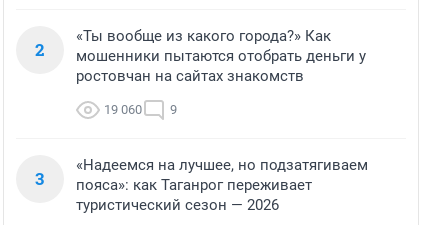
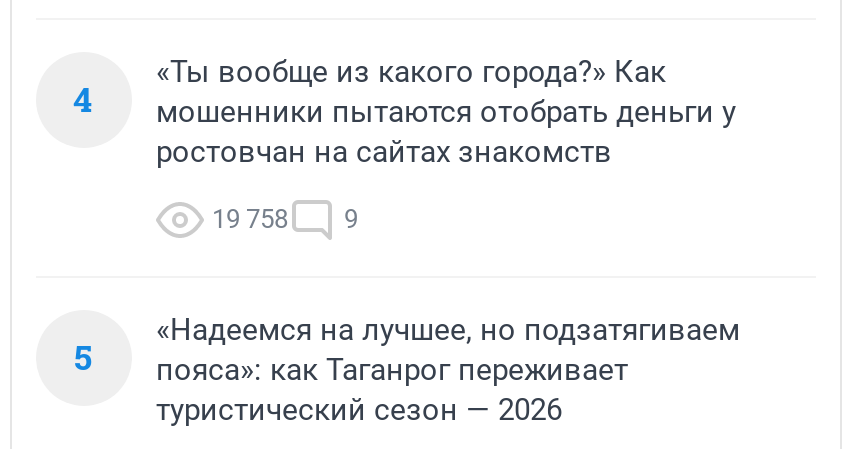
[35,38,366,65] 2 мошенники пытаются отобрать деньги у -> [73,76,736,130] 4 мошенники пытаются отобрать деньги у
[104,102,177,117] 19 060 9 -> [212,204,358,234] 19 758 9
[35,167,312,194] 3 пояса»: как Таганрог переживает -> [74,334,628,388] 5 пояса»: как Таганрог переживает

